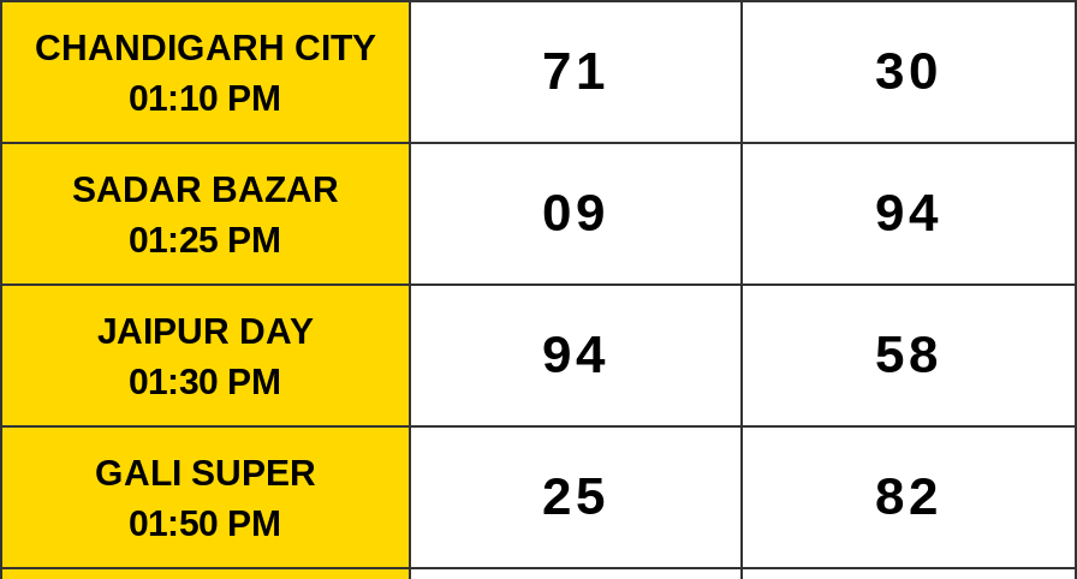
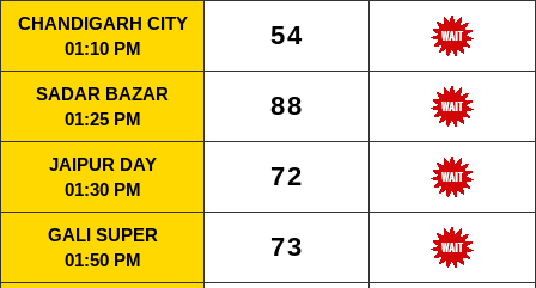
[542,40,942,100] 71 | 30 -> [270,20,303,50] 54
[542,182,942,242] 09 | 94 -> [270,90,303,120] 88
[542,323,942,383] 94 | 58 -> [270,161,303,191] 72
[542,465,942,525] 25 | 82 -> [270,231,303,261] 73

